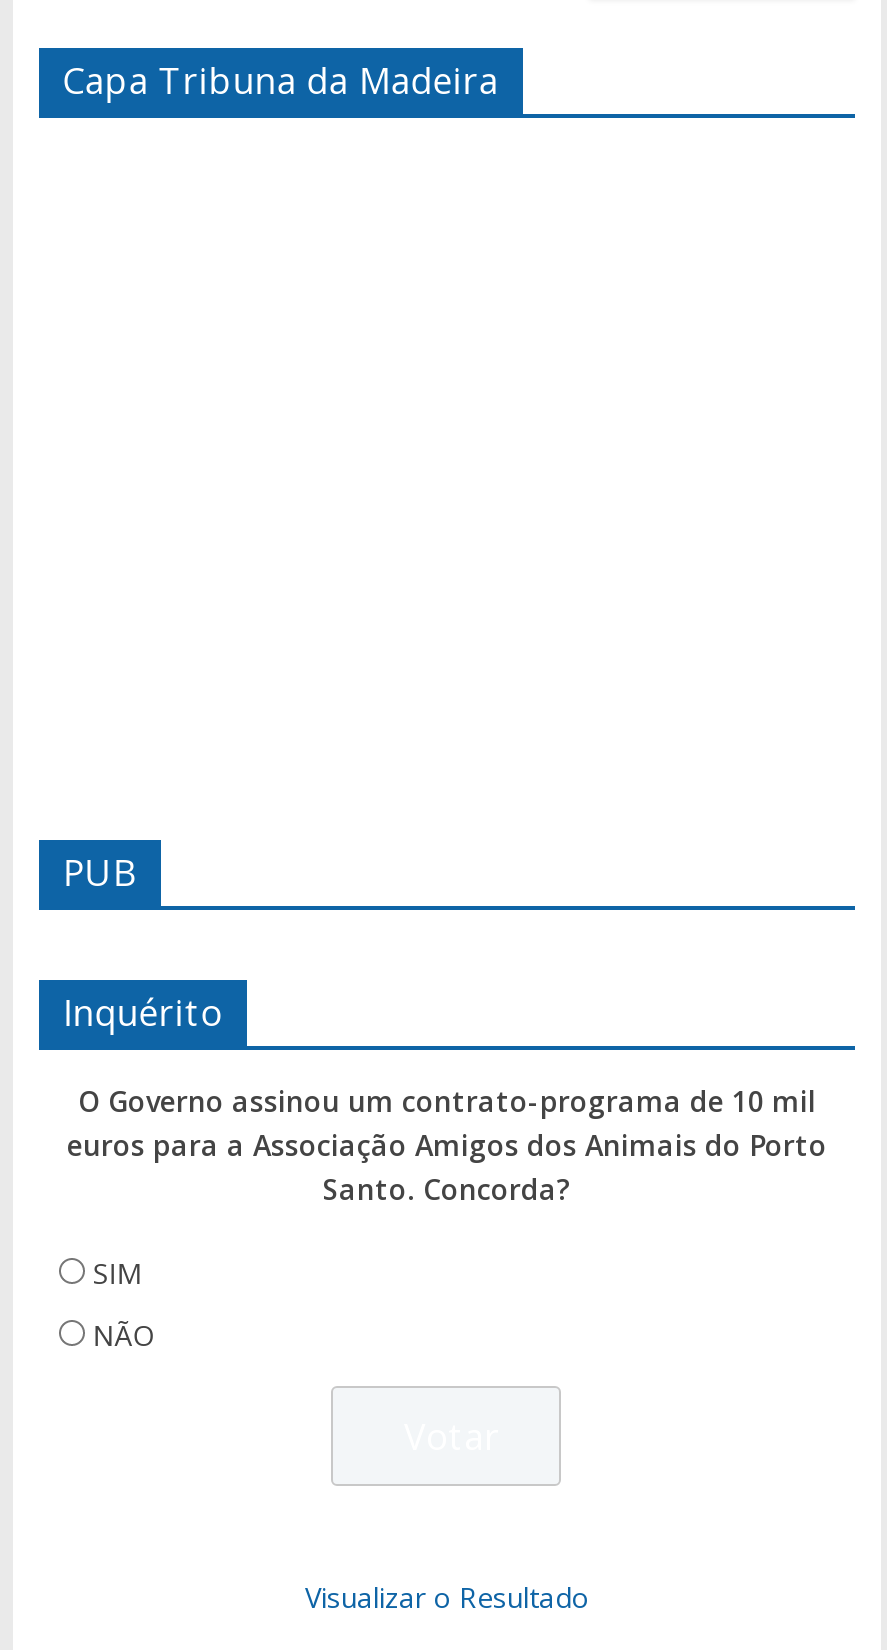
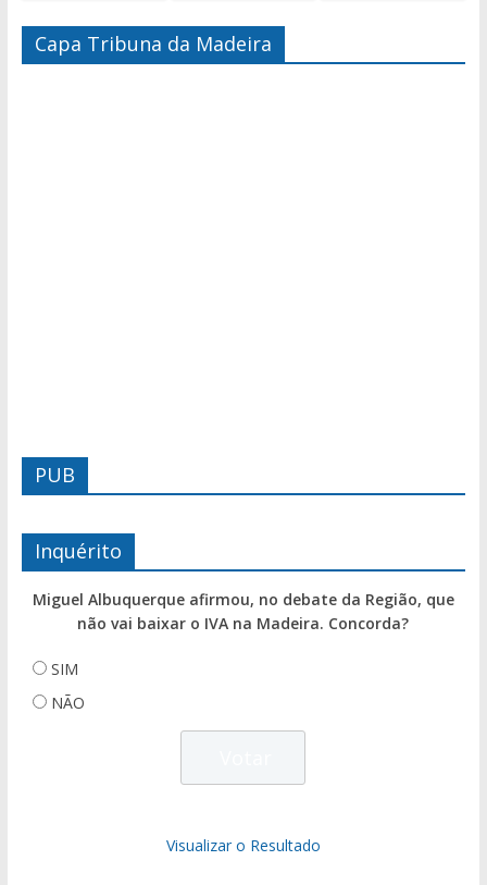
[67,1082,827,1208] O Governo assinou um contrato-programa de 10 mil | euros para a Associação Amigos dos Animais do Porto | Santo. Concorda? -> [33,589,454,634] Miguel Albuquerque afirmou, no debate da Região, que | não vai baixar o IVA na Madeira. Concorda?

